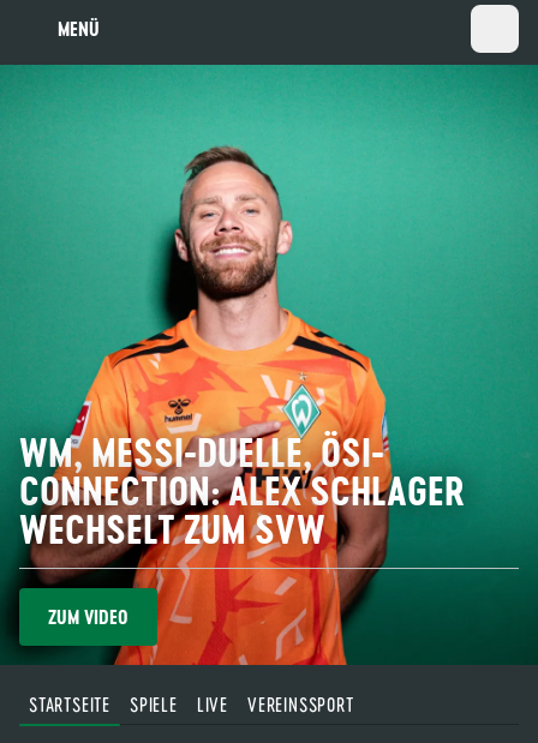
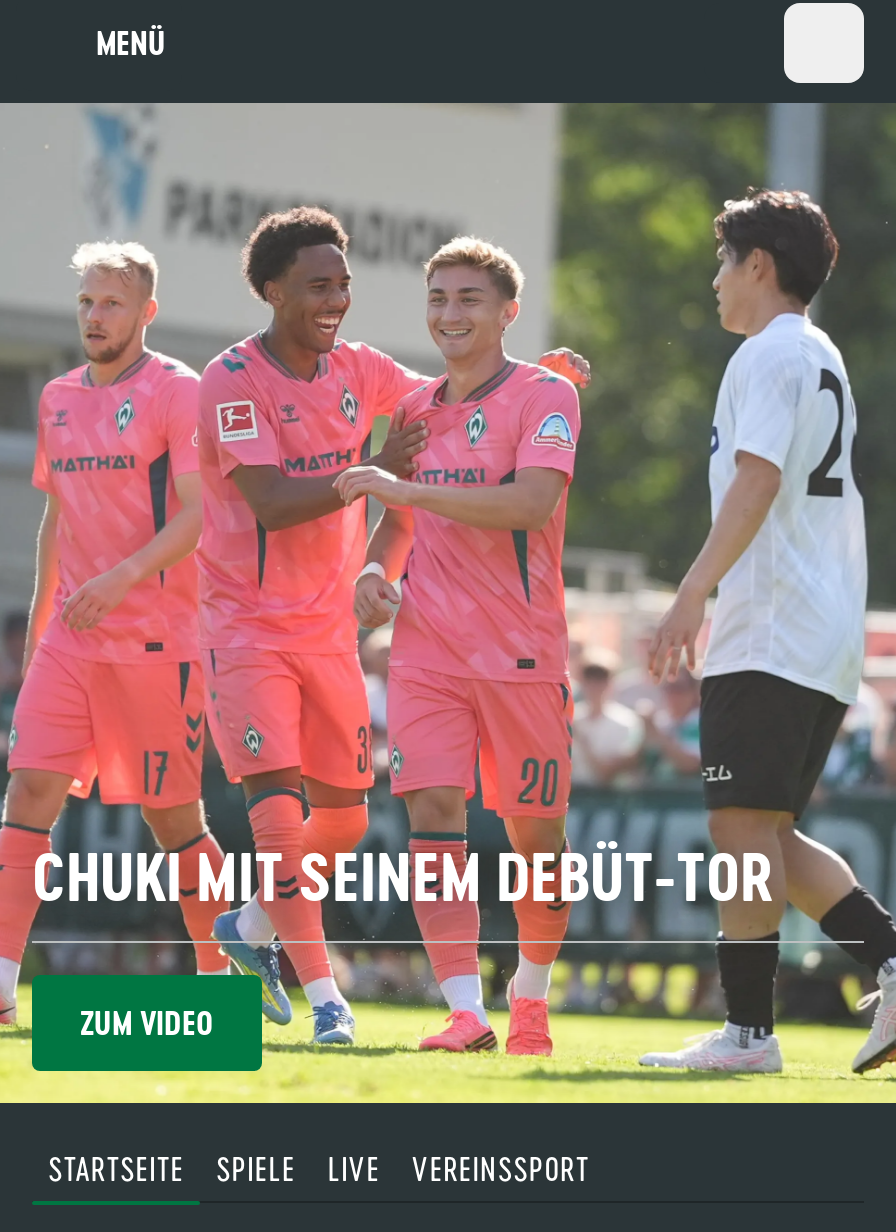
[4,65,534,666] [image] | WM, MESSI-DUELLE, ÖSI- | CONNECTION: ALEX SCHLAGER | WECHSELT ZUM SVW -> [6,101,890,1105] [image] | CHUKI MIT SEINEM DEBÜT-TOR

